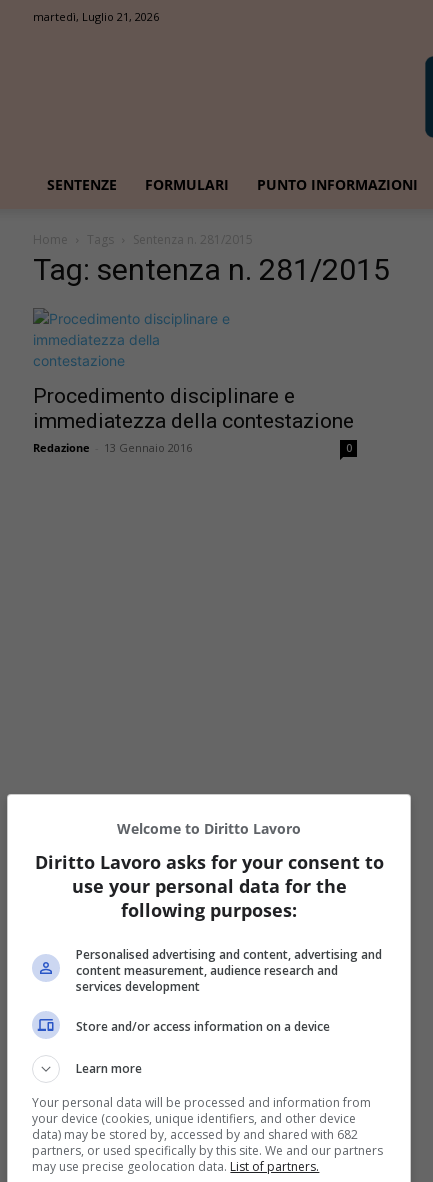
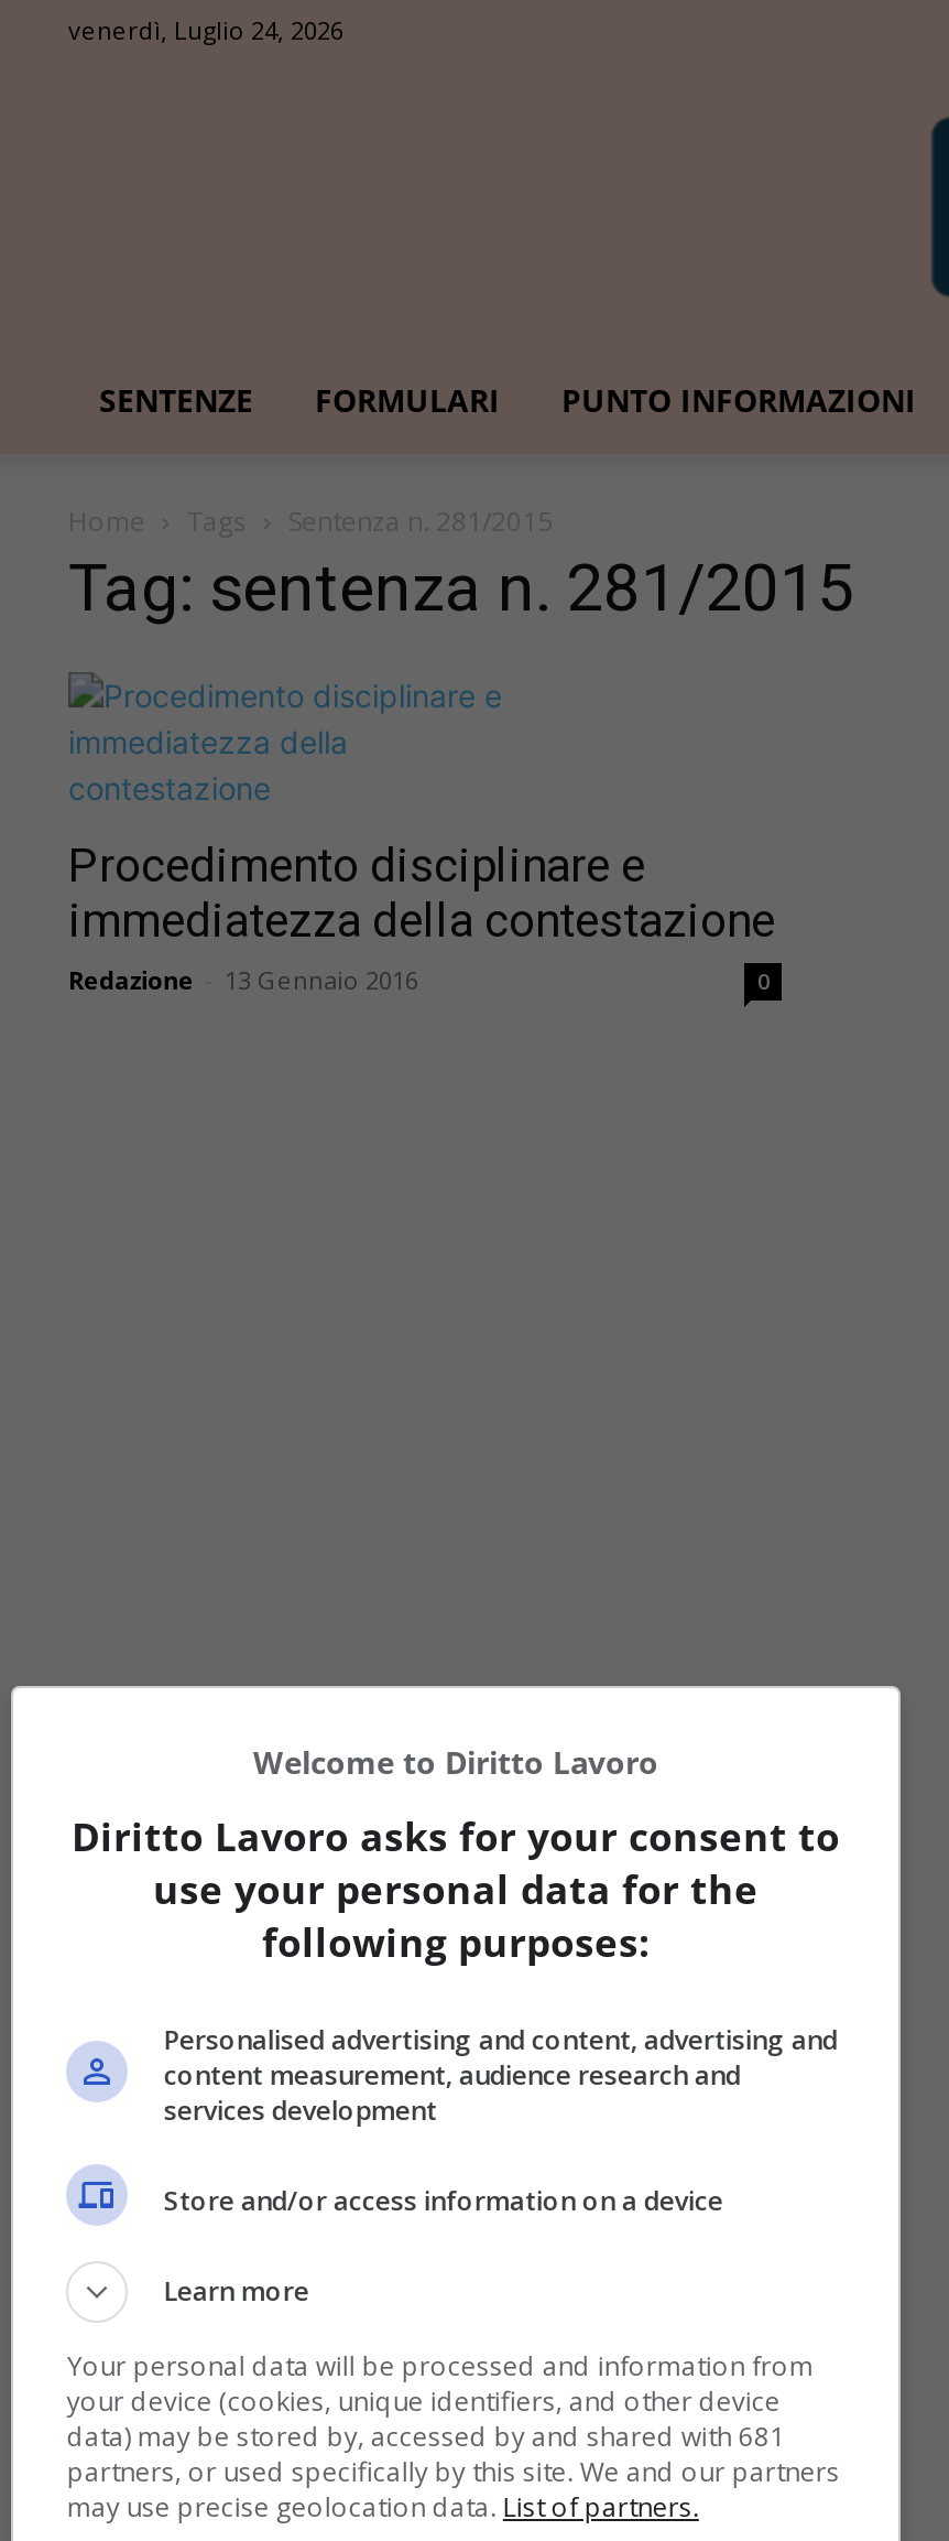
[33,9,159,24] martedì, Luglio 21, 2026 -> [68,13,343,46] venerdì, Luglio 24, 2026
[32,1125,358,1142] data) may be stored by, accessed by and shared with 682 -> [67,2418,785,2455] data) may be stored by, accessed by and shared with 681

